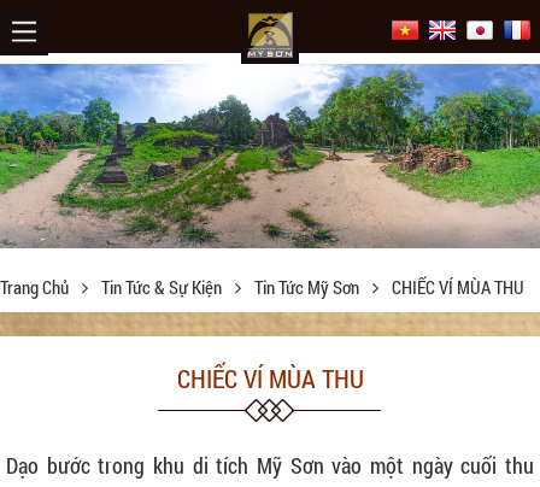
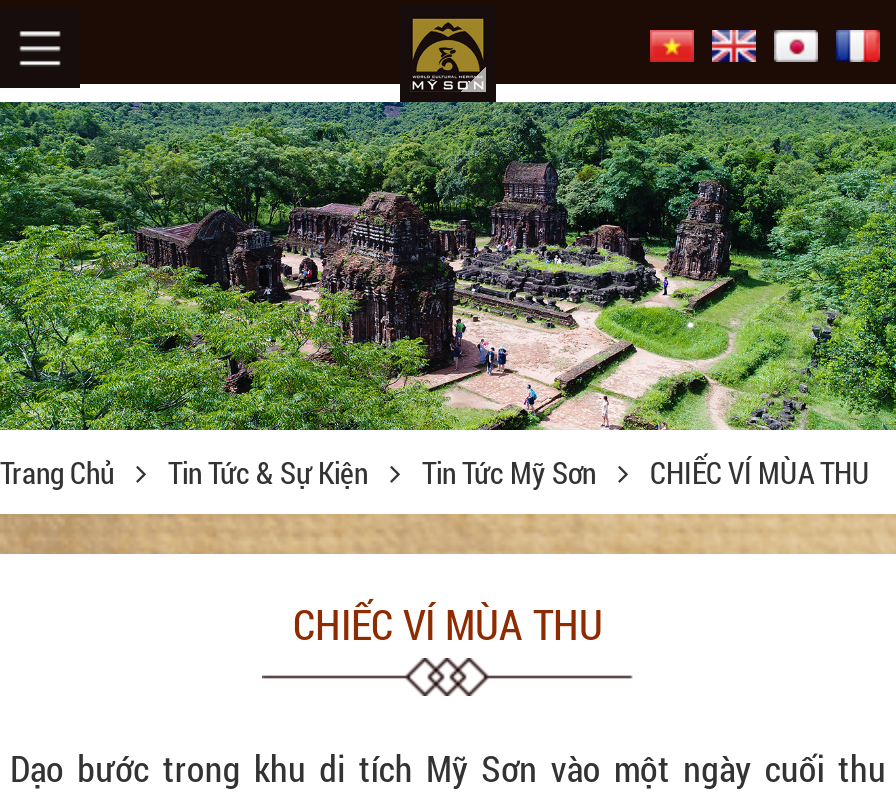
[4,12,536,262] [image] -> [6,18,890,432] [image]

